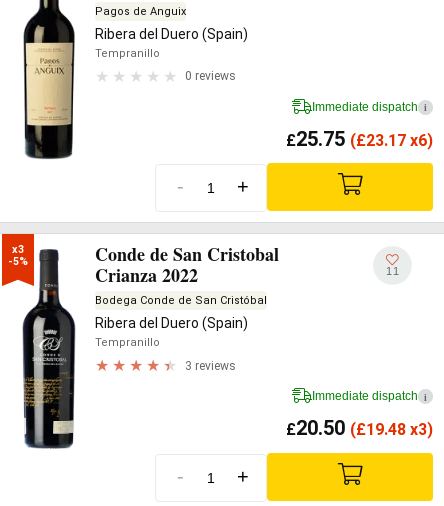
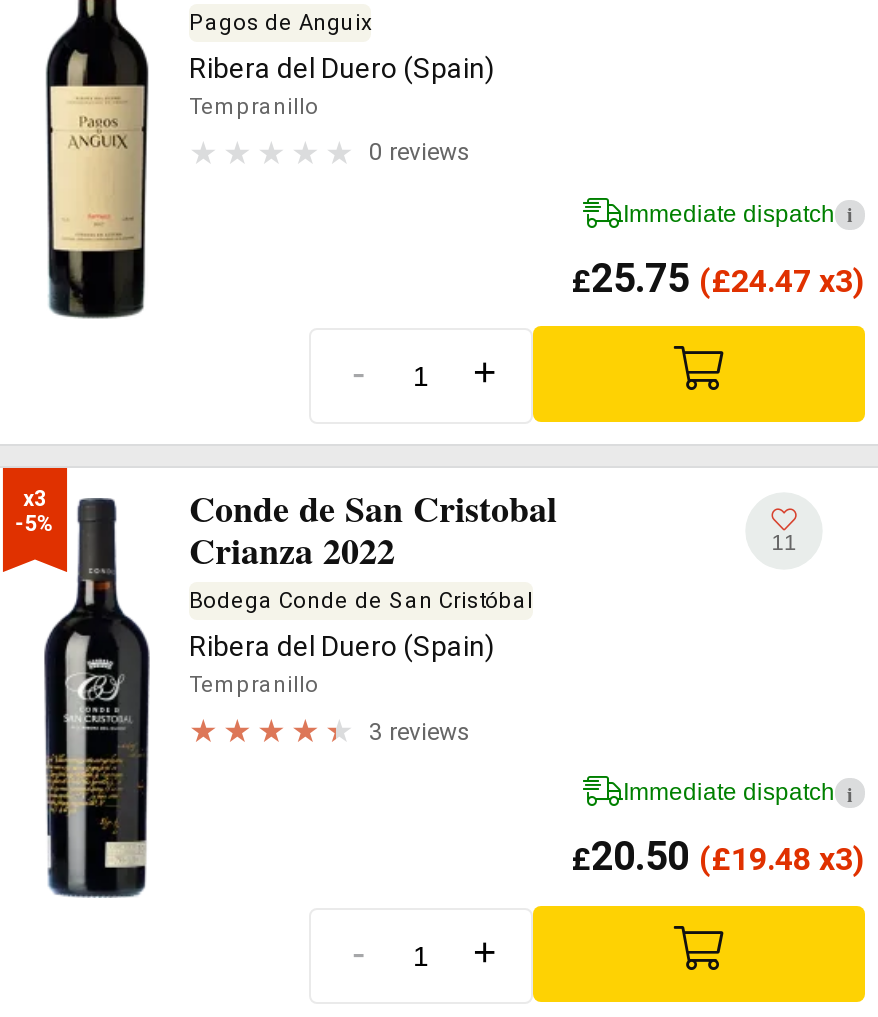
[286,126,433,150] £25.75 (£23.17 x6) -> [571,253,865,301] £25.75 (£24.47 x3)

